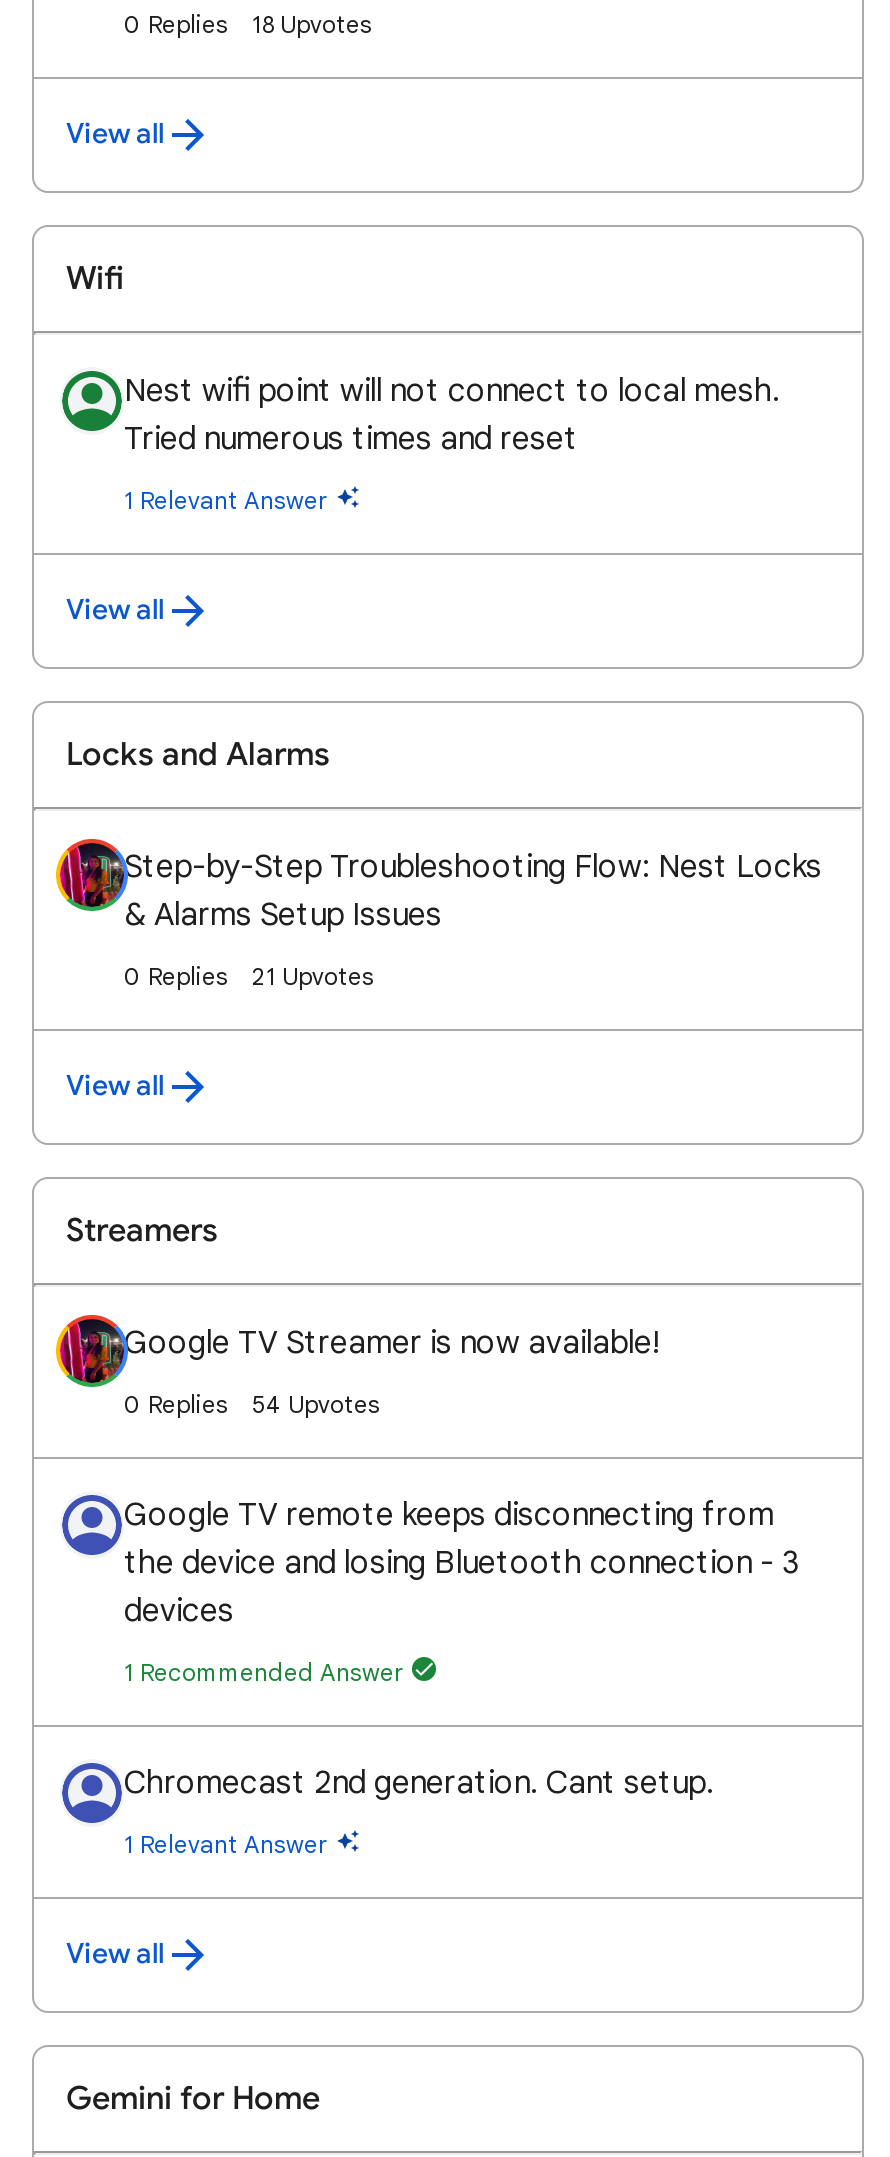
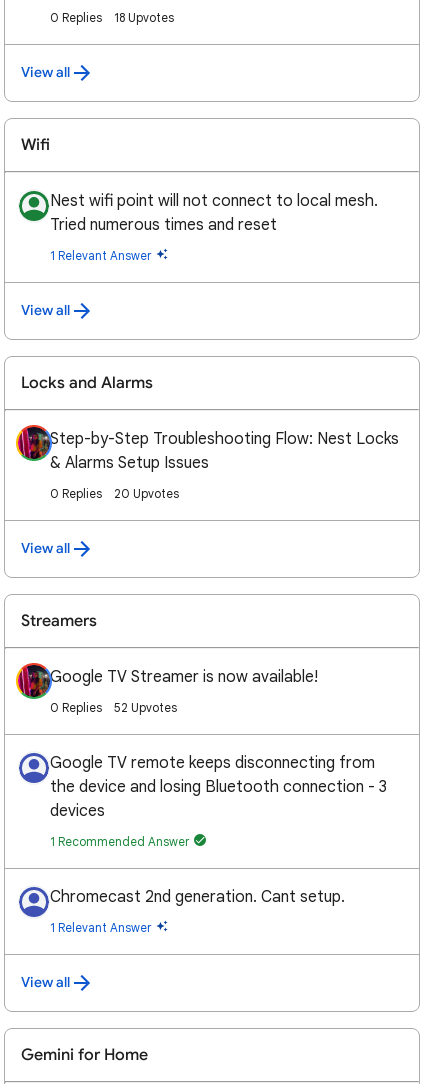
[252,961,374,991] 21 Upvotes -> [114,486,179,501] 20 Upvotes
[252,1389,380,1419] 54 Upvotes -> [114,700,177,715] 52 Upvotes

